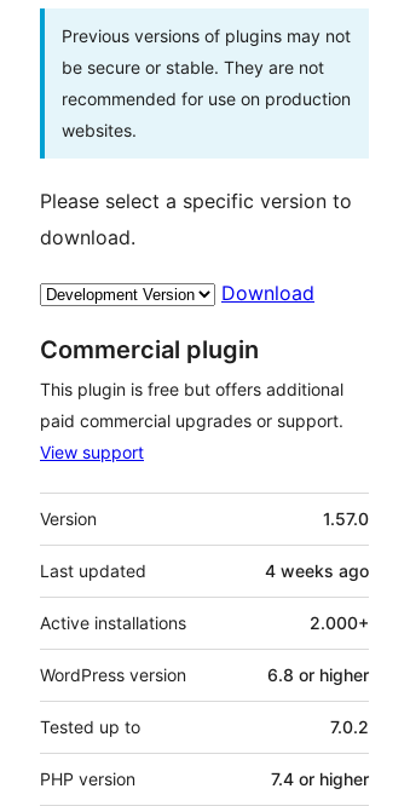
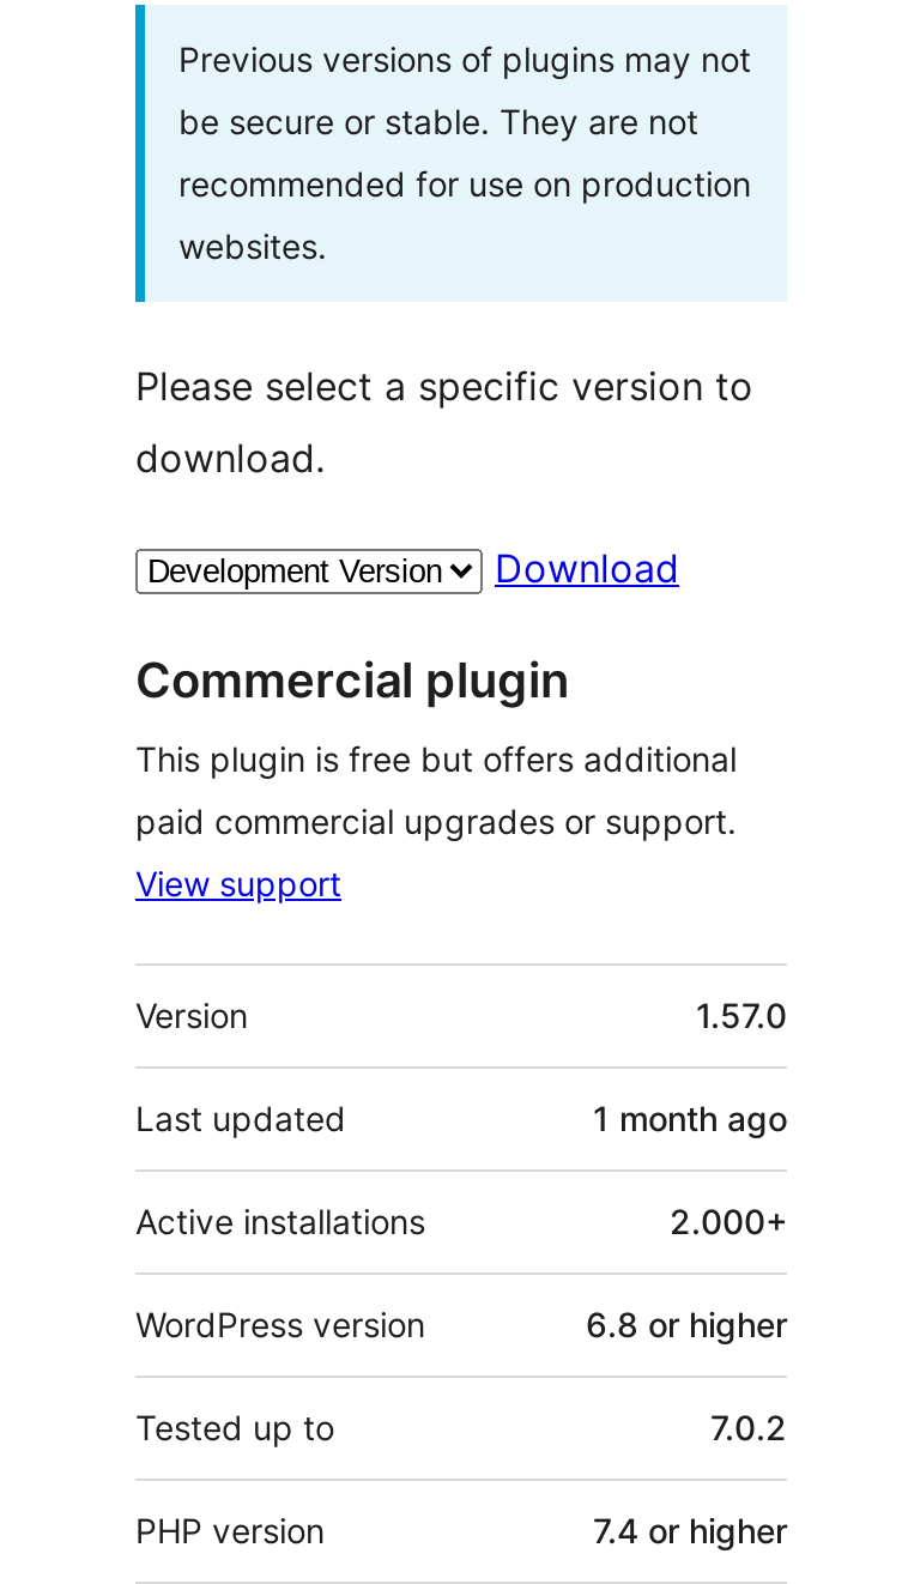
[265,560,369,580] 4 weeks ago -> [593,1097,787,1137] 1 month ago

